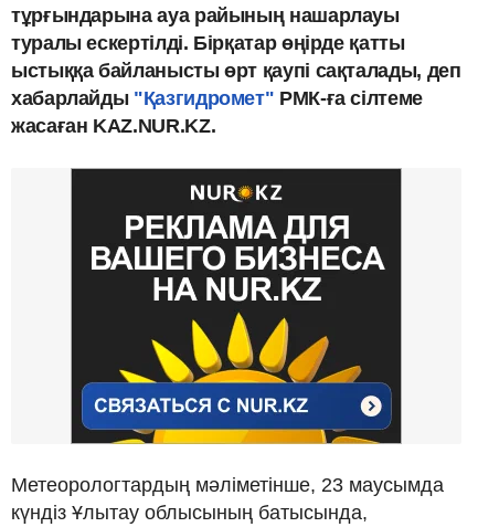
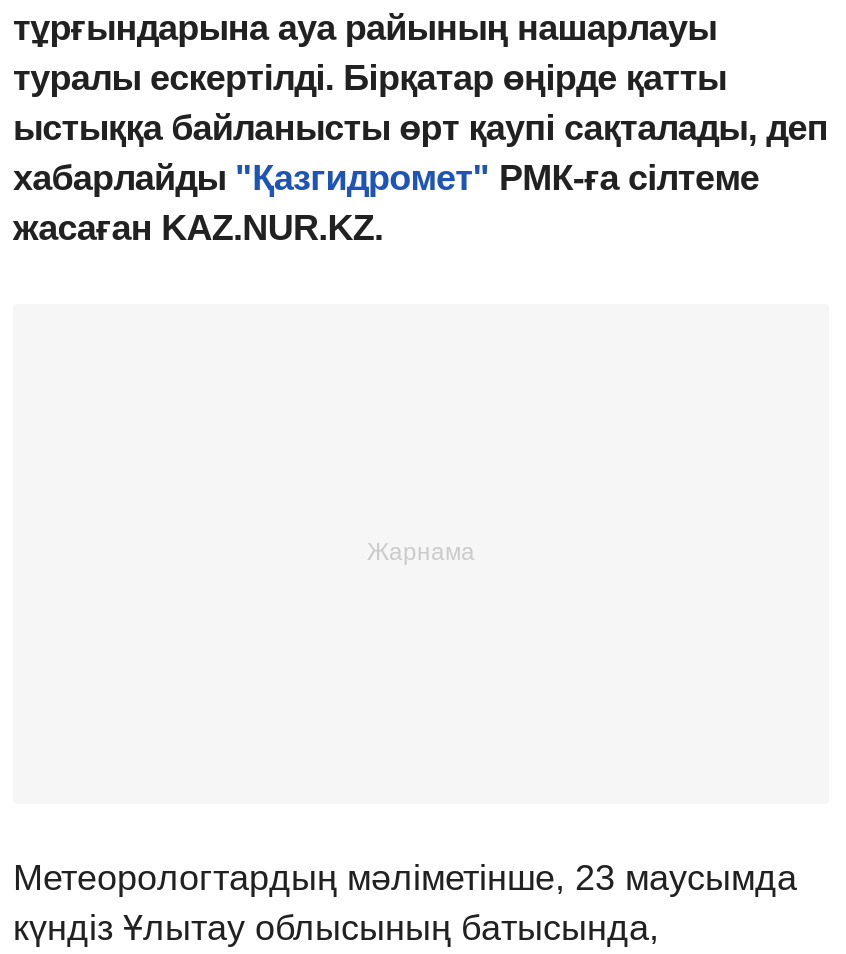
[70,168,403,445] [image] -> none

